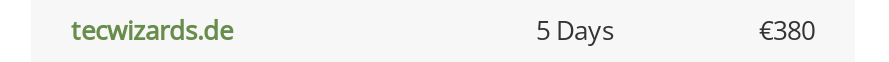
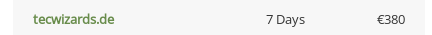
[536,12,614,48] 5 Days -> [265,10,304,28] 7 Days

